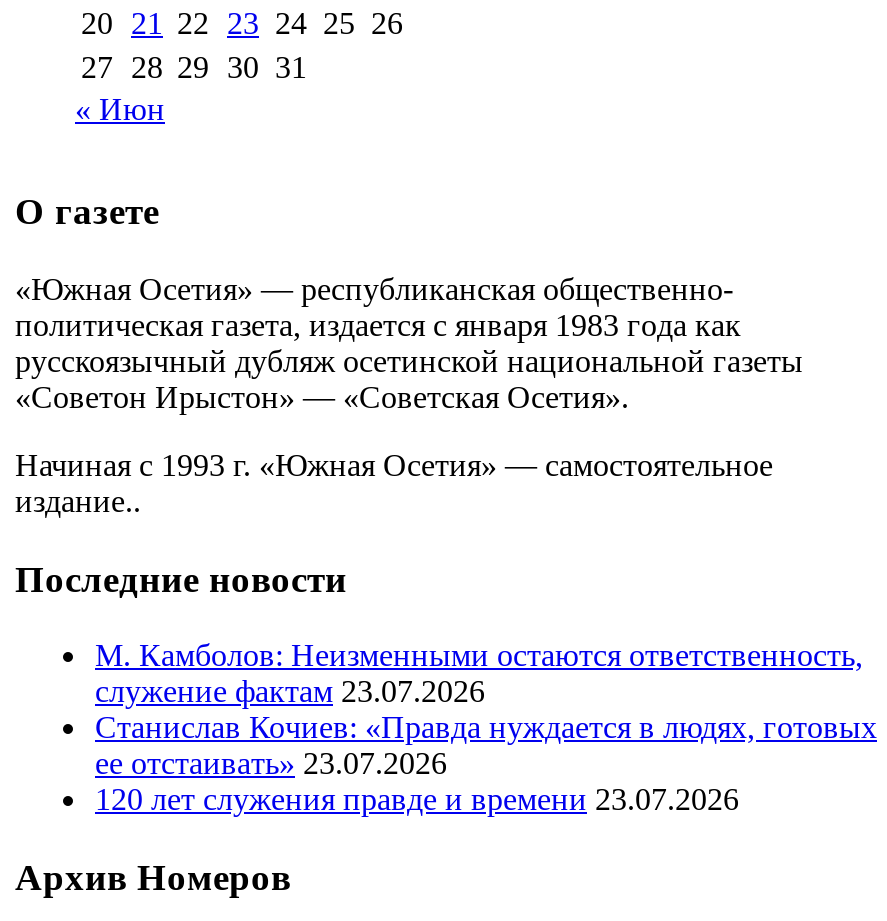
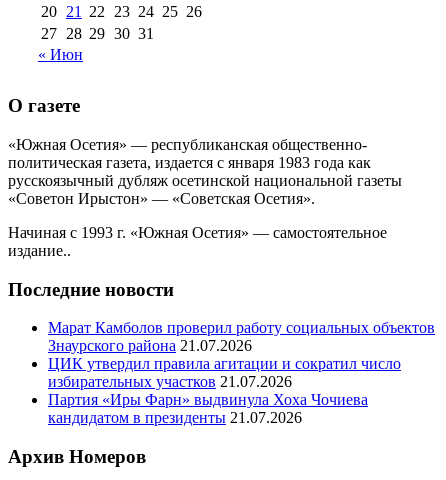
[95,639,877,817] М. Камболов: Неизменными остаются ответственность, | служение фактам 23.07.2026 | Станислав Кочиев: «Правда нуждается в людях, готовых | ее отстаивать» 23.07.2026 | 120 лет служения правде и времени 23.07.2026 -> [48,319,435,426] Марат Камболов проверил работу социальных объектов | Знаурского района 21.07.2026 | ЦИК утвердил правила агитации и сократил число | избирательных участков 21.07.2026 | Партия «Иры Фарн» выдвинула Хоха Чочиева | кандидатом в президенты 21.07.2026

